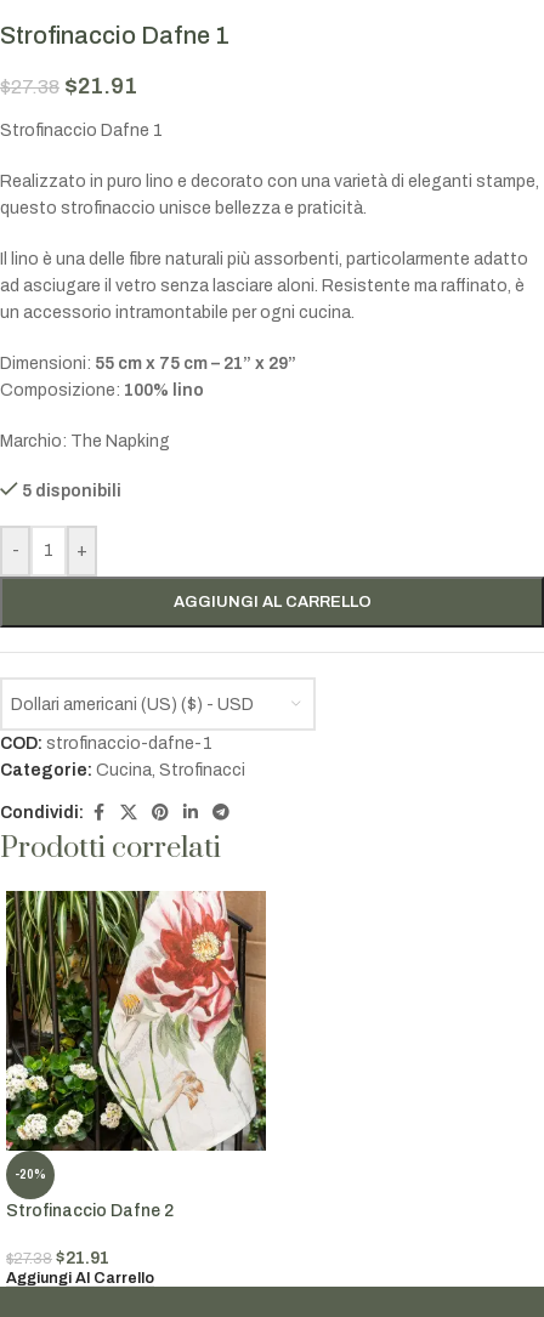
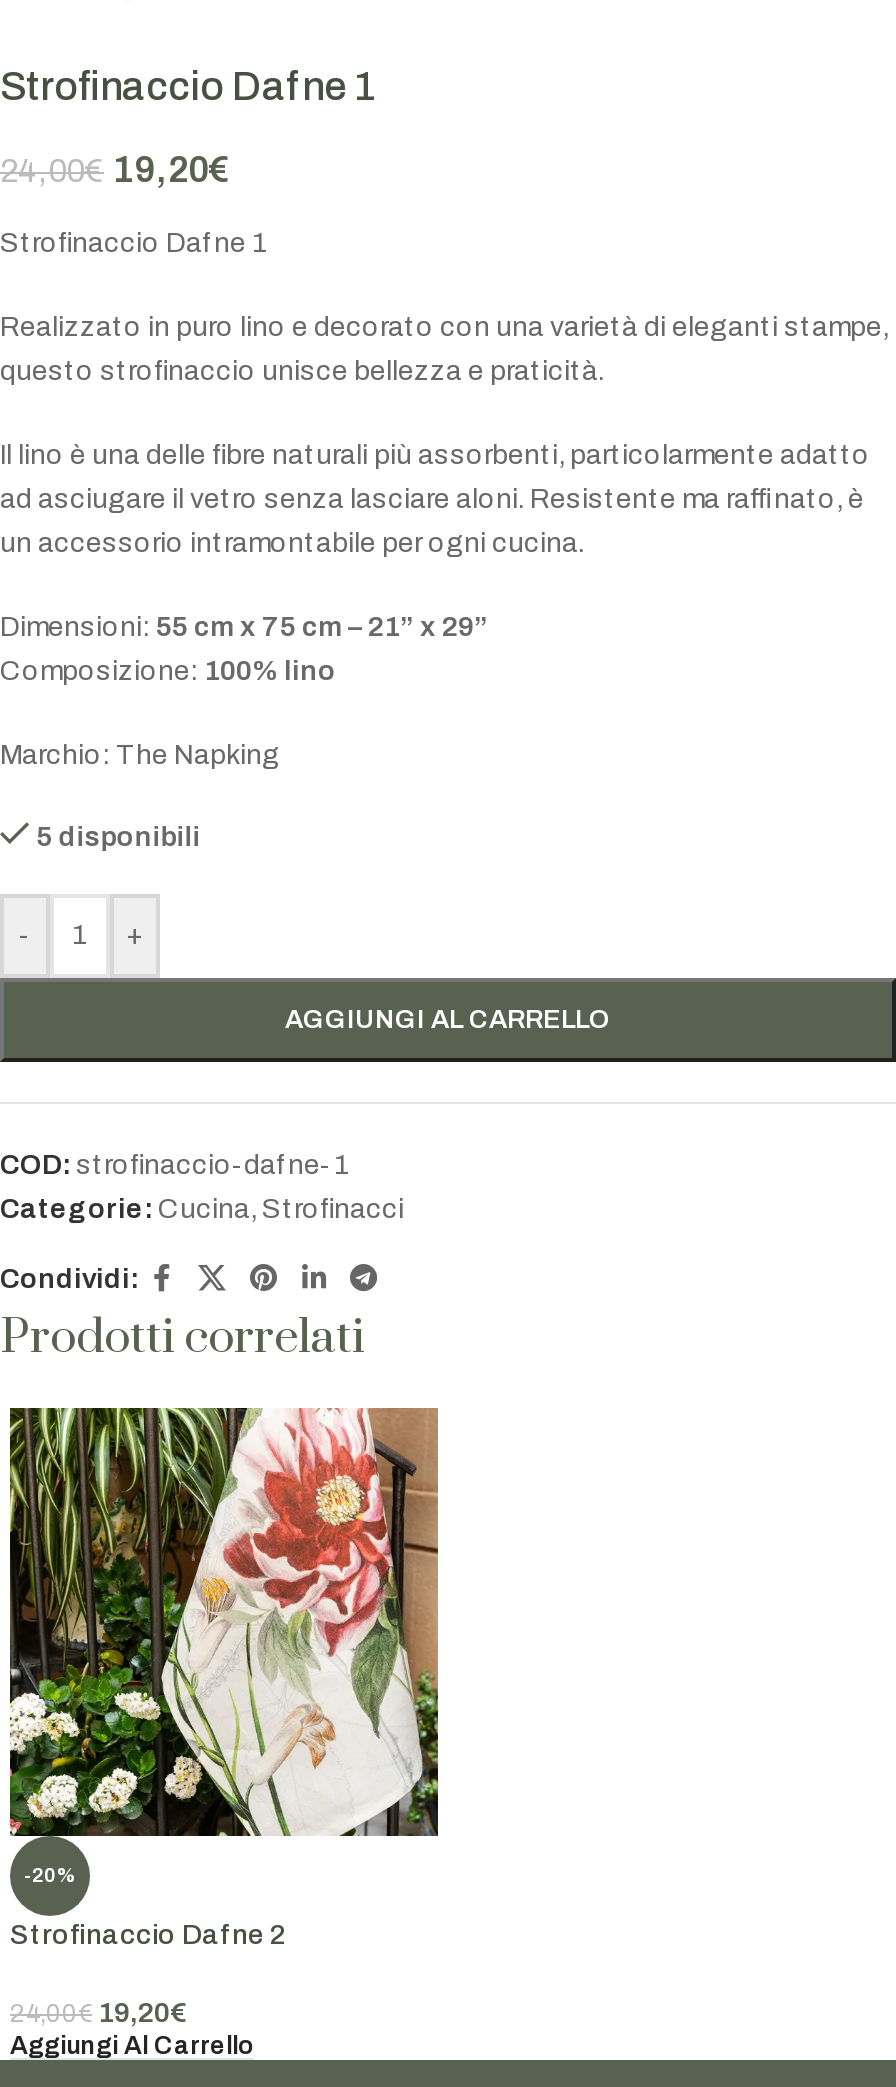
[0,74,137,98] $27.38 $21.91 -> [0,150,230,190] 24,00€ 19,20€
[11,695,254,713] Dollari americani (US) ($) - USD -> none
[6,1249,109,1267] $27.38 $21.91 -> [10,1998,188,2028] 24,00€ 19,20€

